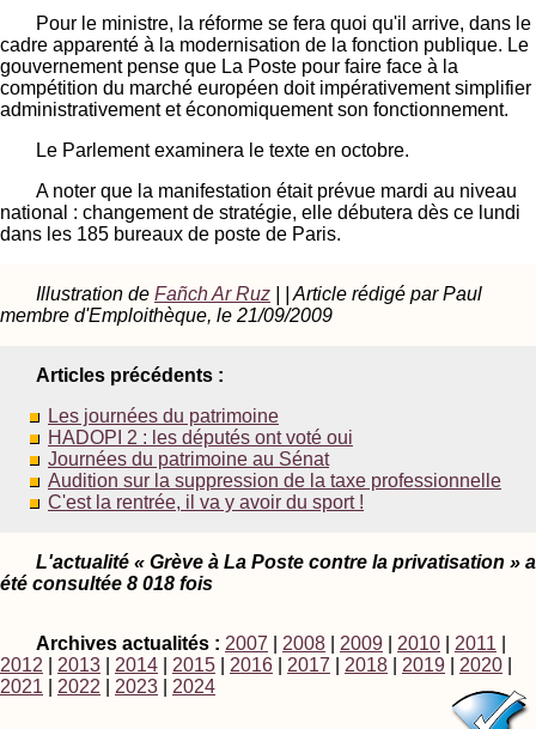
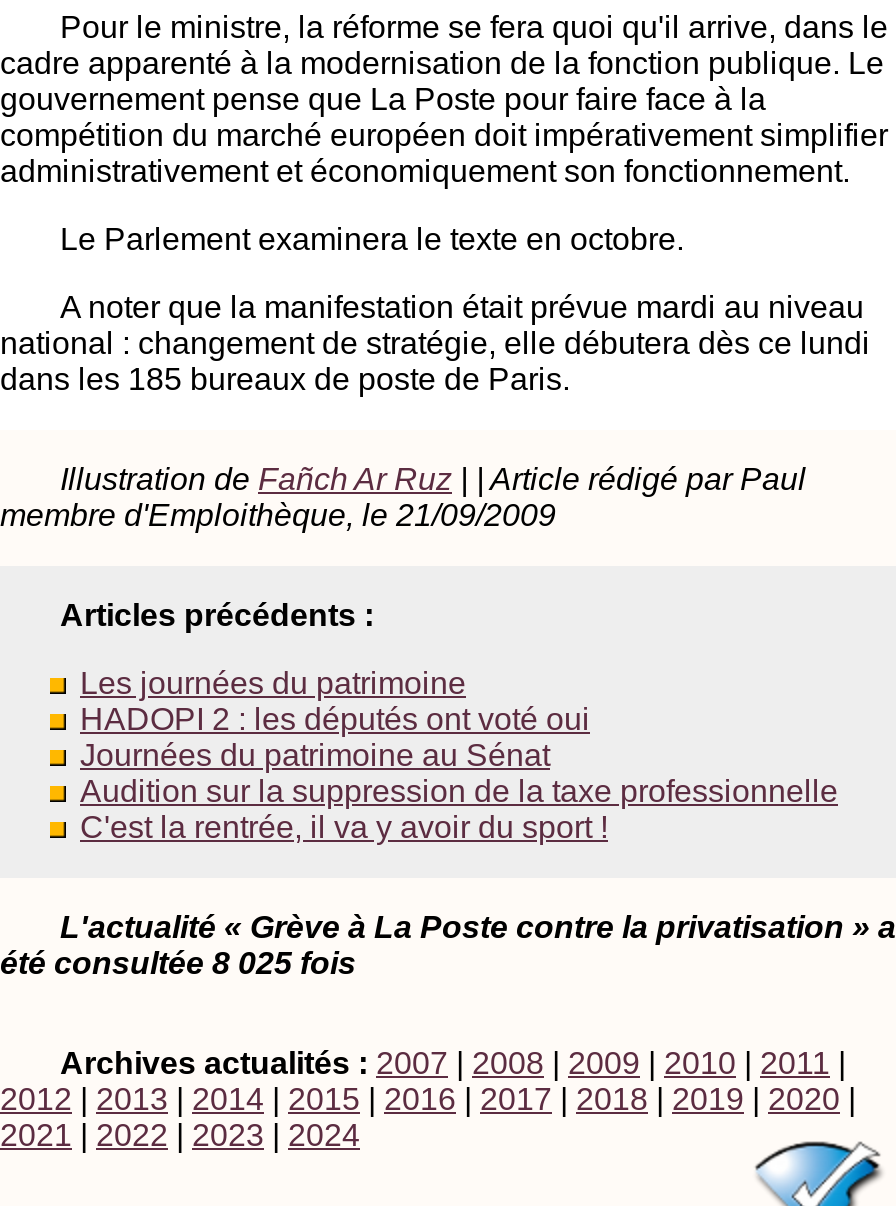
[0,573,213,594] été consultée 8 018 fois -> [0,946,356,980] été consultée 8 025 fois

